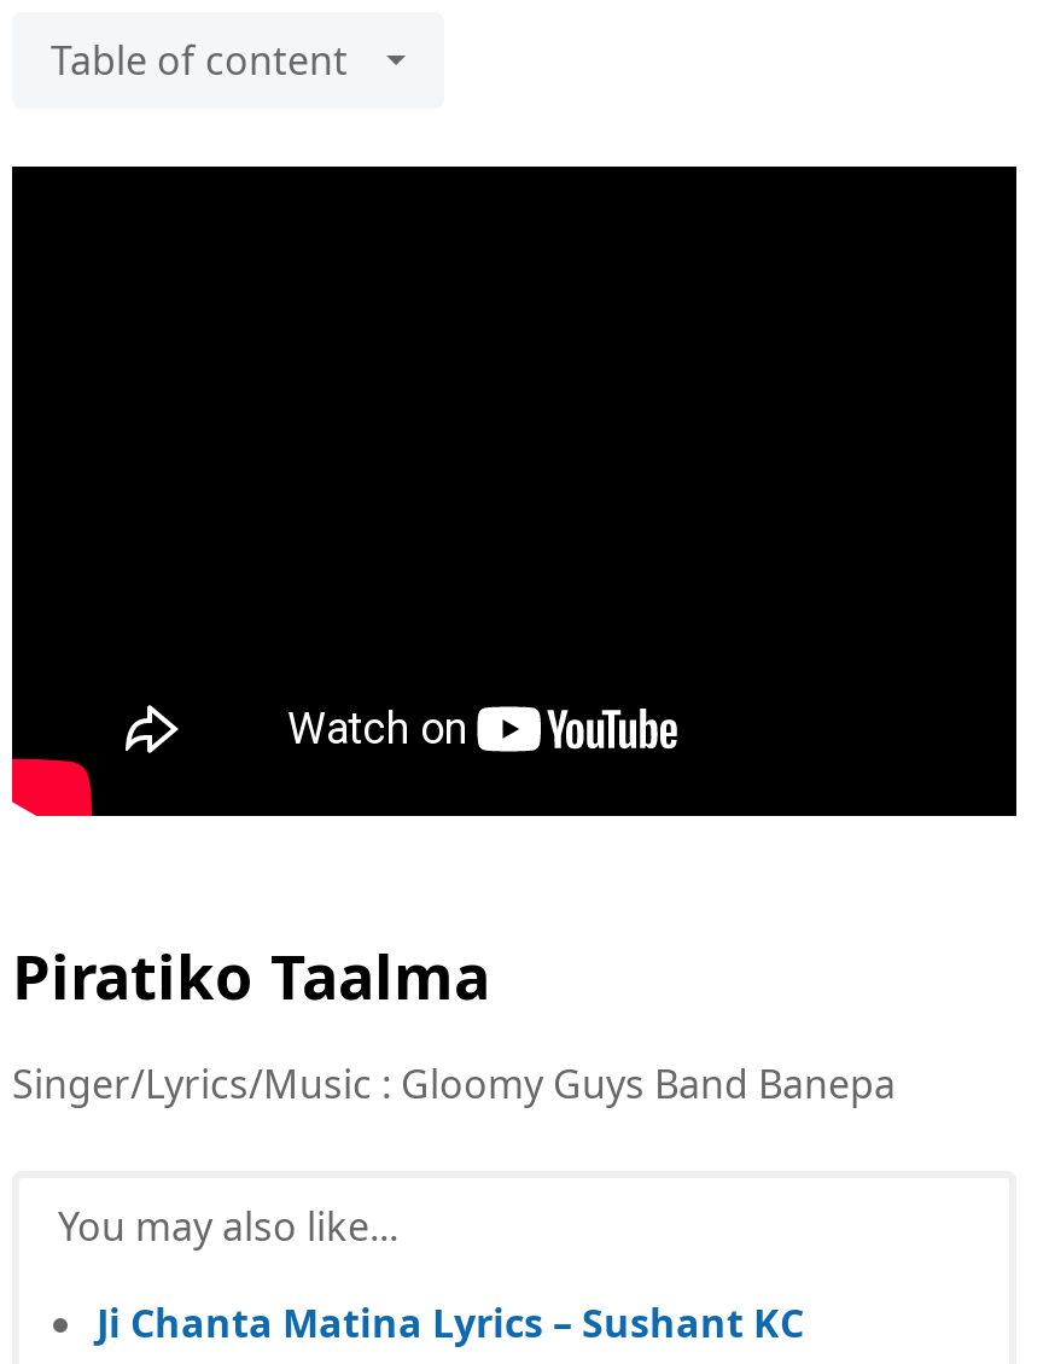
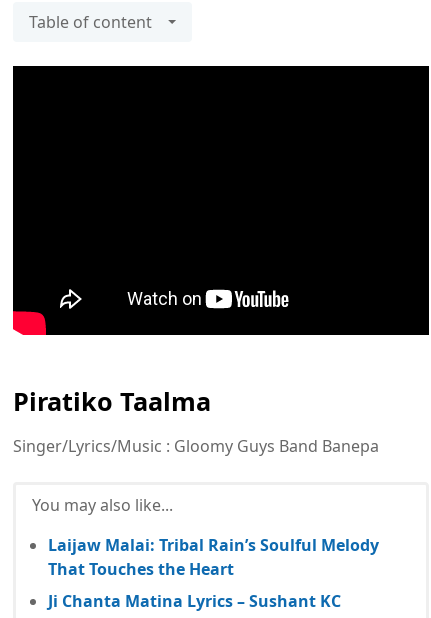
none -> [48,534,379,580] Laijaw Malai: Tribal Rain’s Soulful Melody | That Touches the Heart

